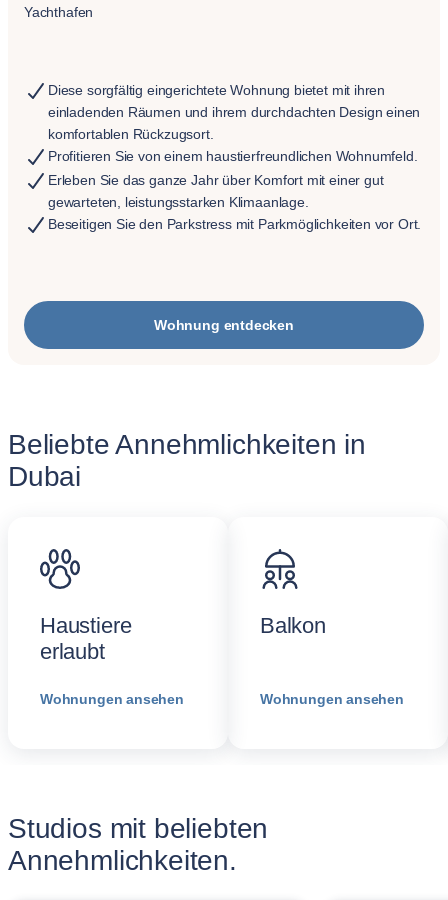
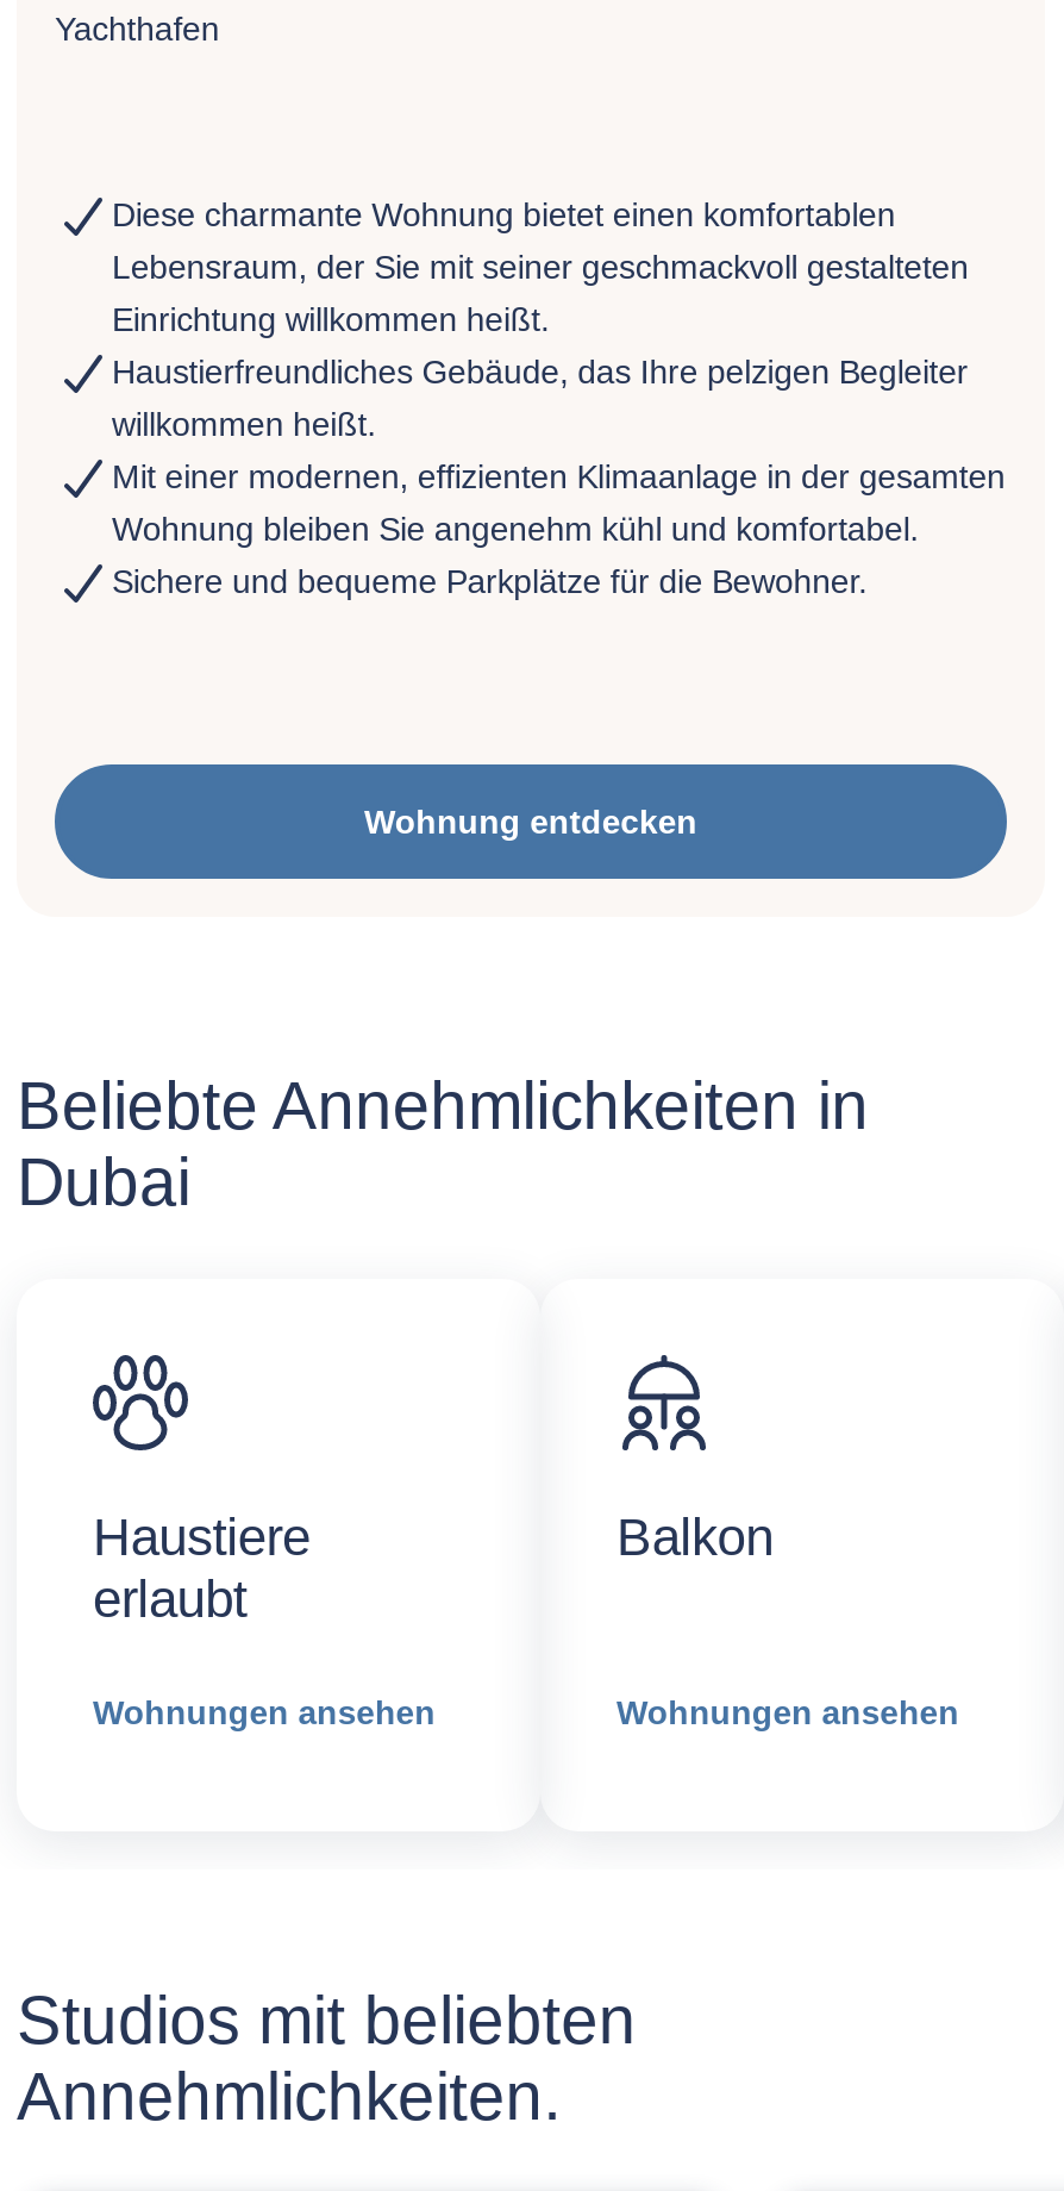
[48,82,421,232] Diese sorgfältig eingerichtete Wohnung bietet mit ihren | einladenden Räumen und ihrem durchdachten Design einen | komfortablen Rückzugsort. | Profitieren Sie von einem haustierfreundlichen Wohnumfeld. | Erleben Sie das ganze Jahr über Komfort mit einer gut | gewarteten, leistungsstarken Klimaanlage. | Beseitigen Sie den Parkstress mit Parkmöglichkeiten vor Ort. -> [112,195,1005,600] Diese charmante Wohnung bietet einen komfortablen | Lebensraum, der Sie mit seiner geschmackvoll gestalteten | Einrichtung willkommen heißt. | Haustierfreundliches Gebäude, das Ihre pelzigen Begleiter | willkommen heißt. | Mit einer modernen, effizienten Klimaanlage in der gesamten | Wohnung bleiben Sie angenehm kühl und komfortabel. | Sichere und bequeme Parkplätze für die Bewohner.

